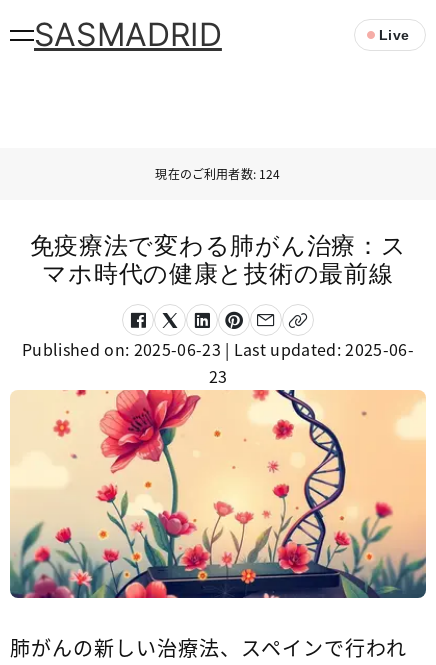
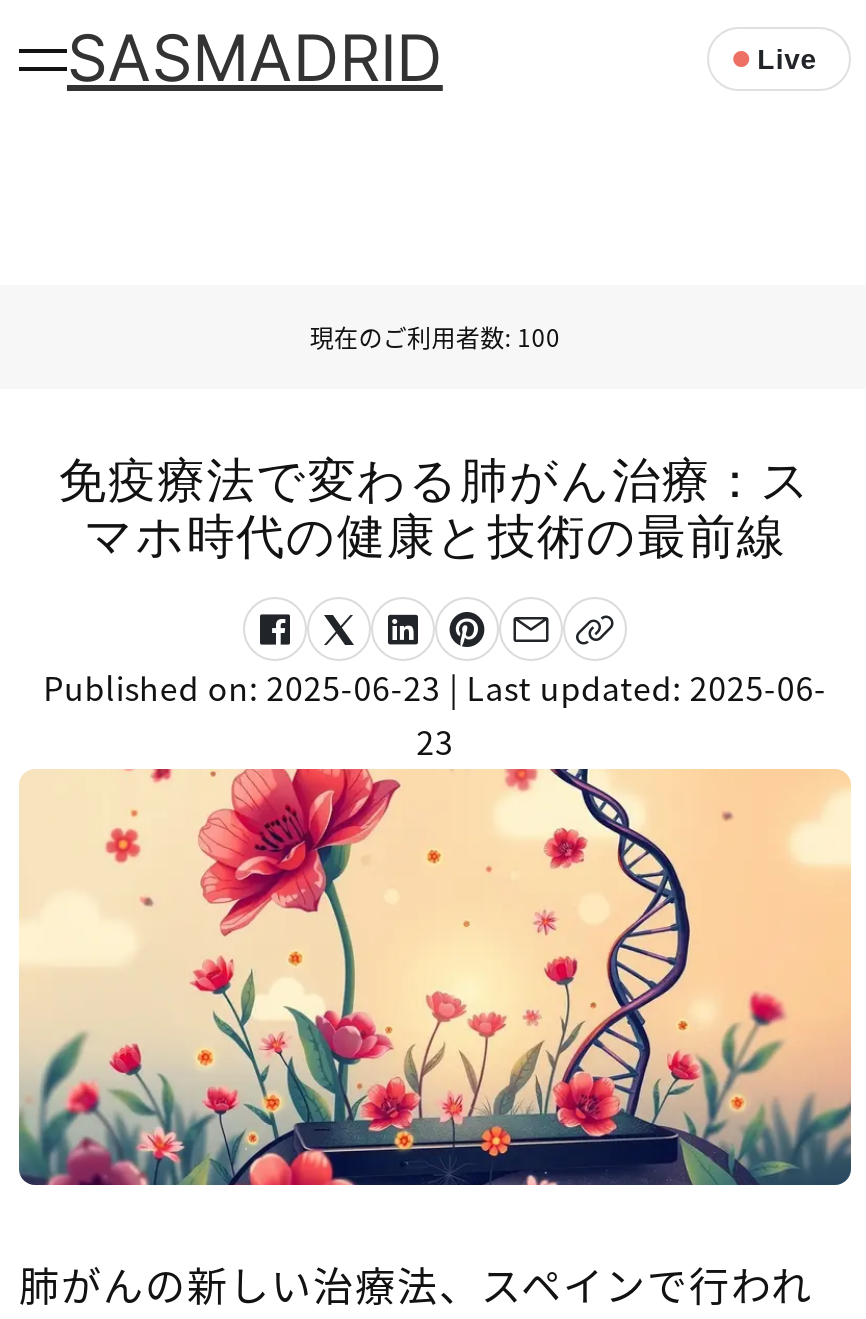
[155,165,281,182] 現在のご利用者数: 124 -> [310,319,560,353] 現在のご利用者数: 100

